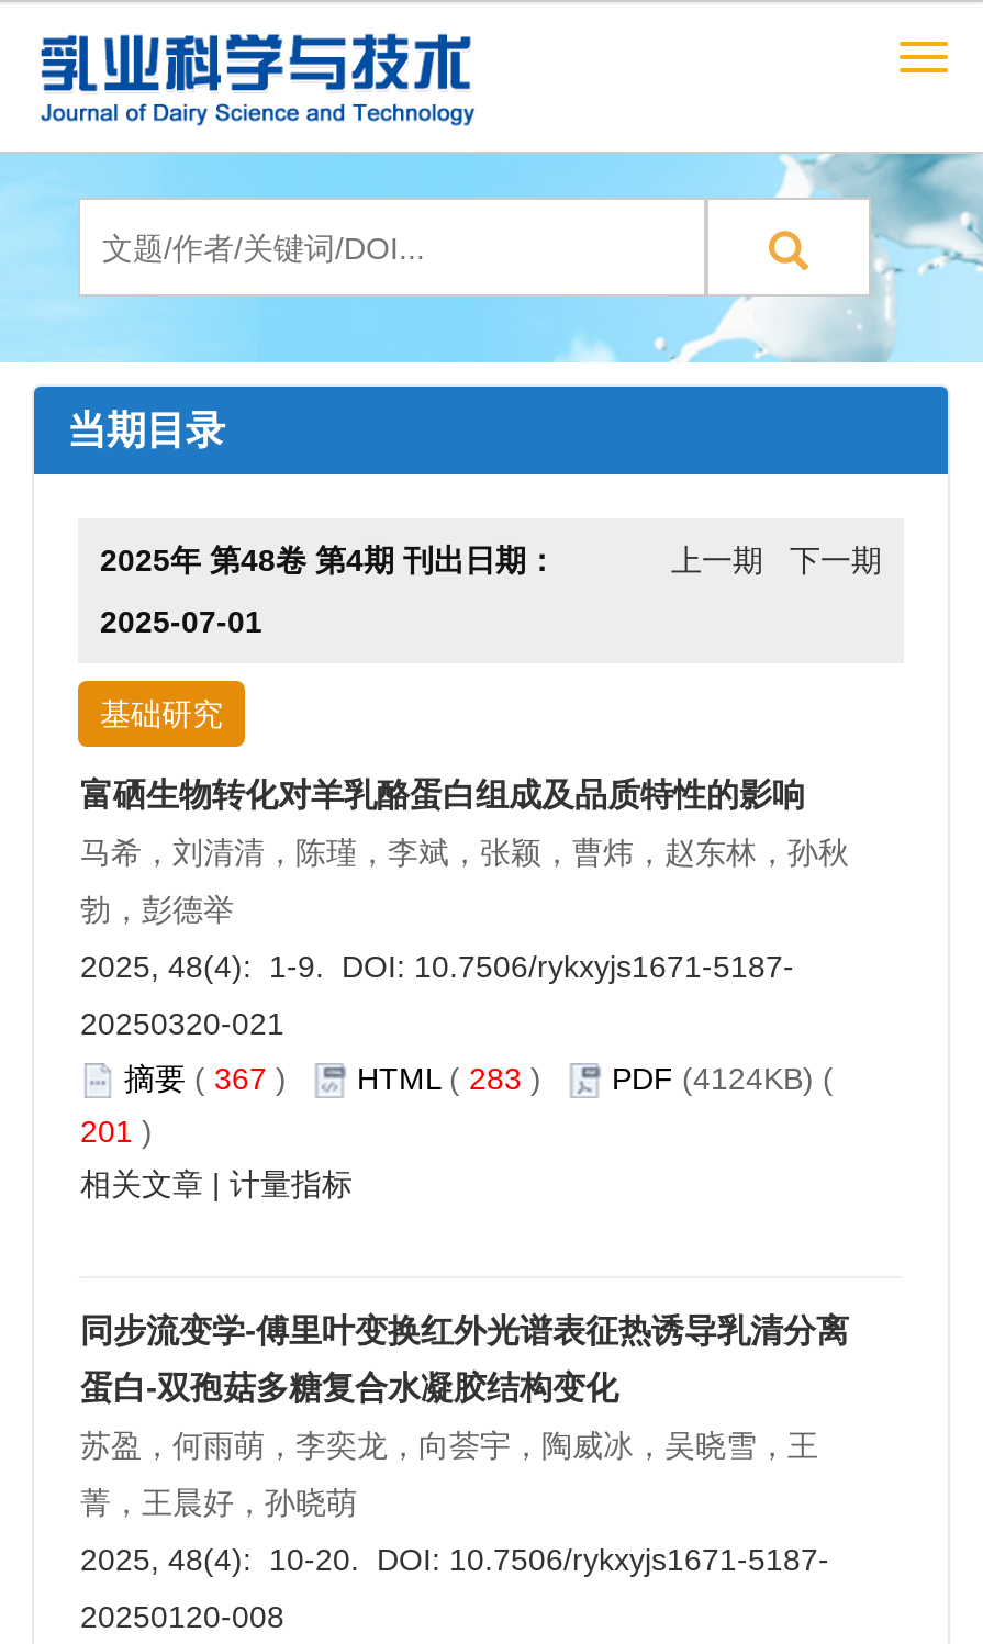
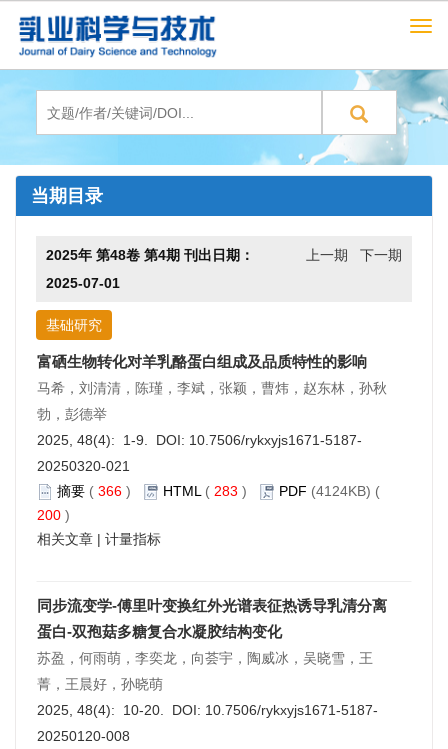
[124,1061,834,1096] 摘要(367) HTML ( 283) PDF (4124KB) ( -> [57,483,380,499] 摘要(366) HTML ( 283) PDF (4124KB) (
[80,1114,170,1149] 201) -> [37,507,78,523] 200)

